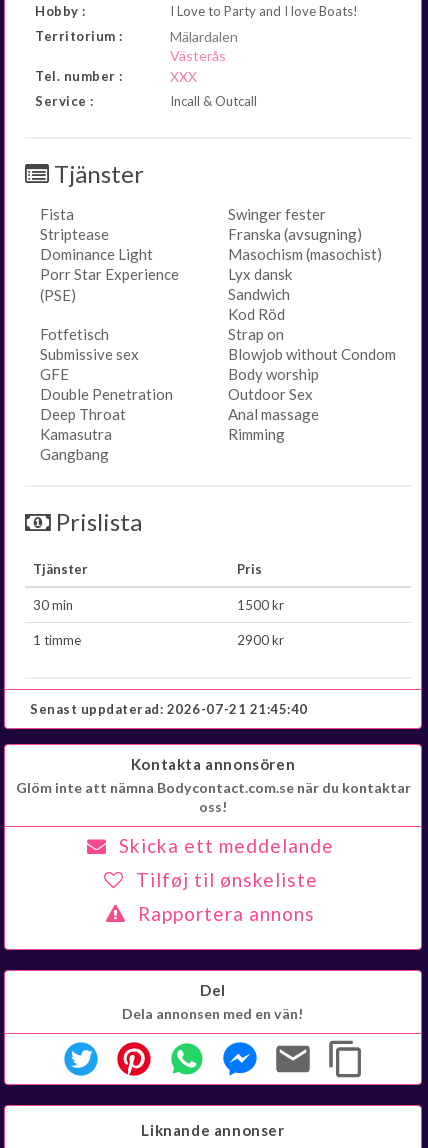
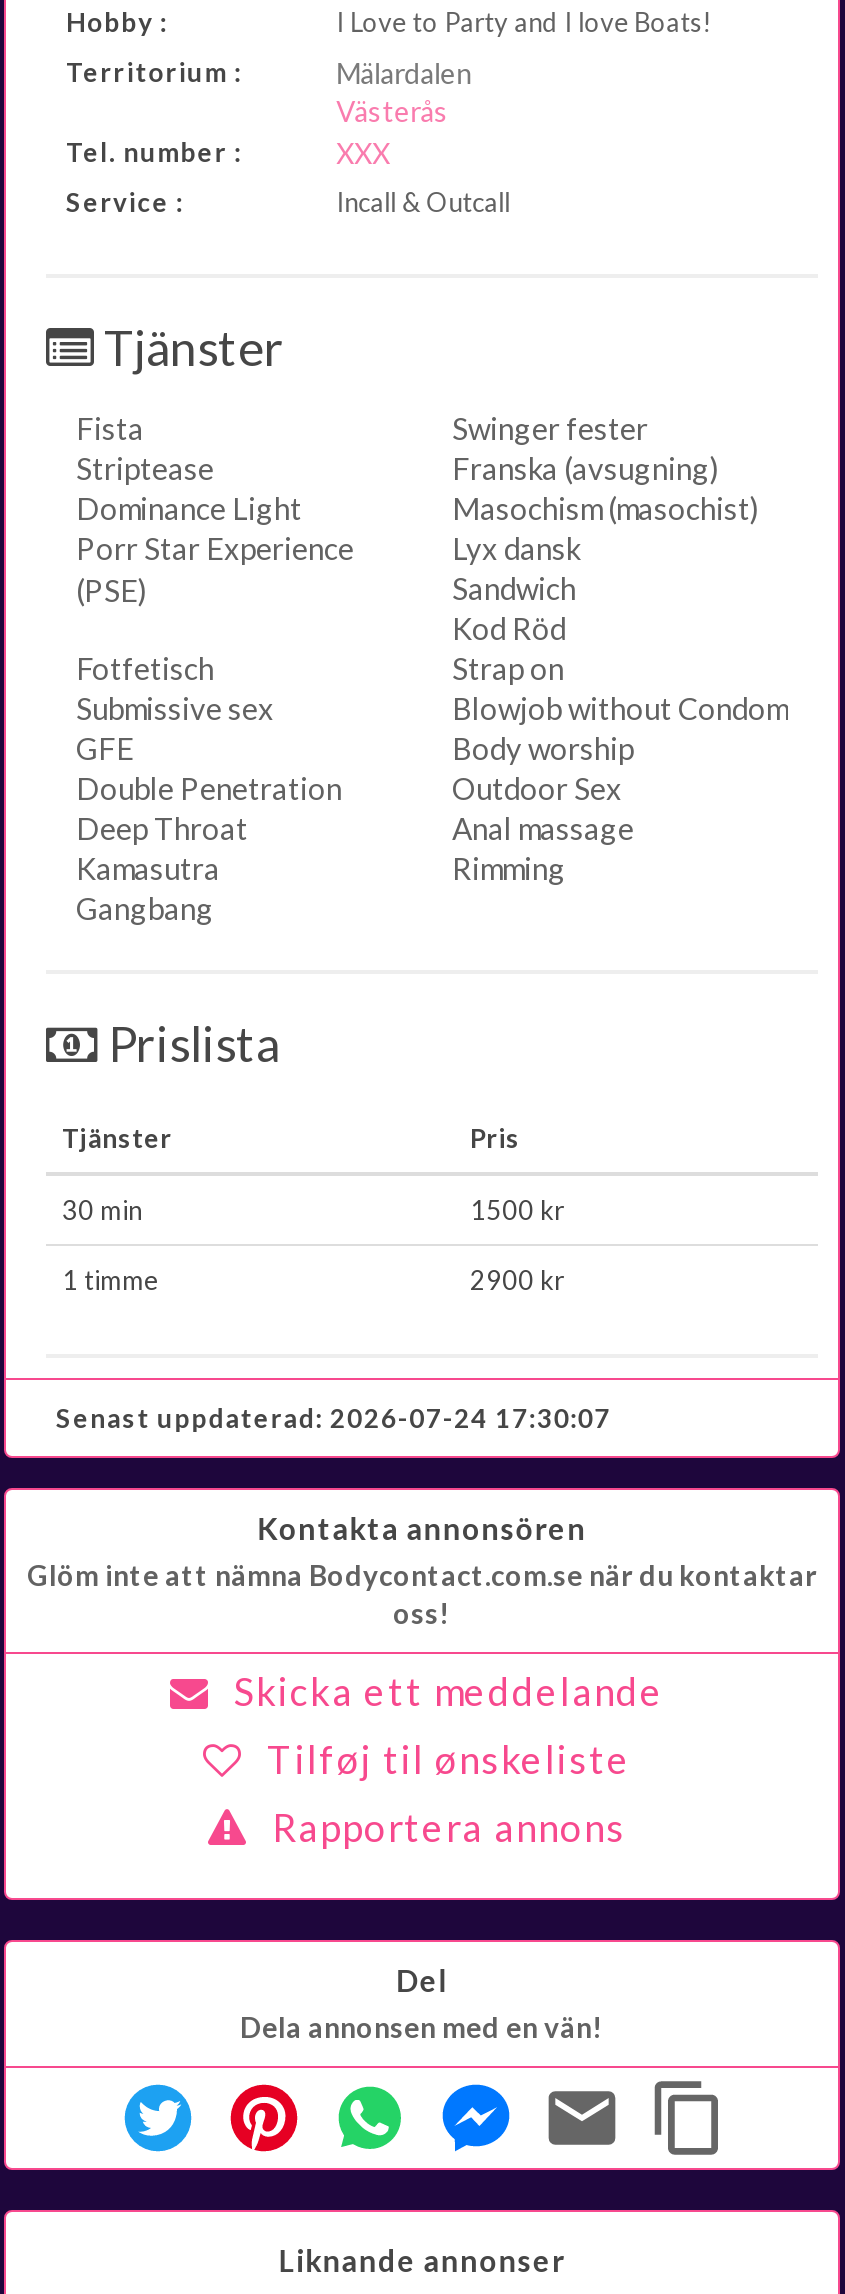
[30,701,308,717] Senast uppdaterad: 2026-07-21 21:45:40 -> [56,1402,612,1434] Senast uppdaterad: 2026-07-24 17:30:07

